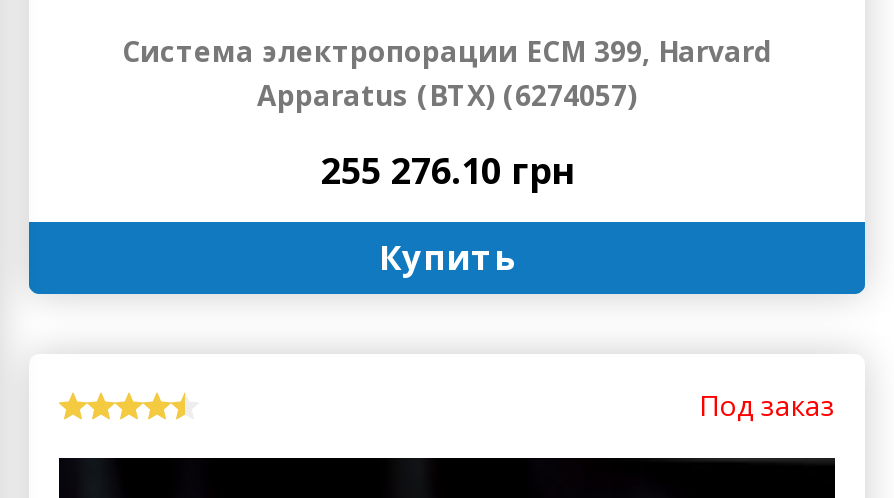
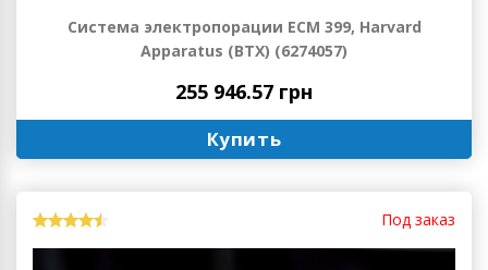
[321,147,573,195] 255 276.10 грн -> [175,79,313,105] 255 946.57 грн

